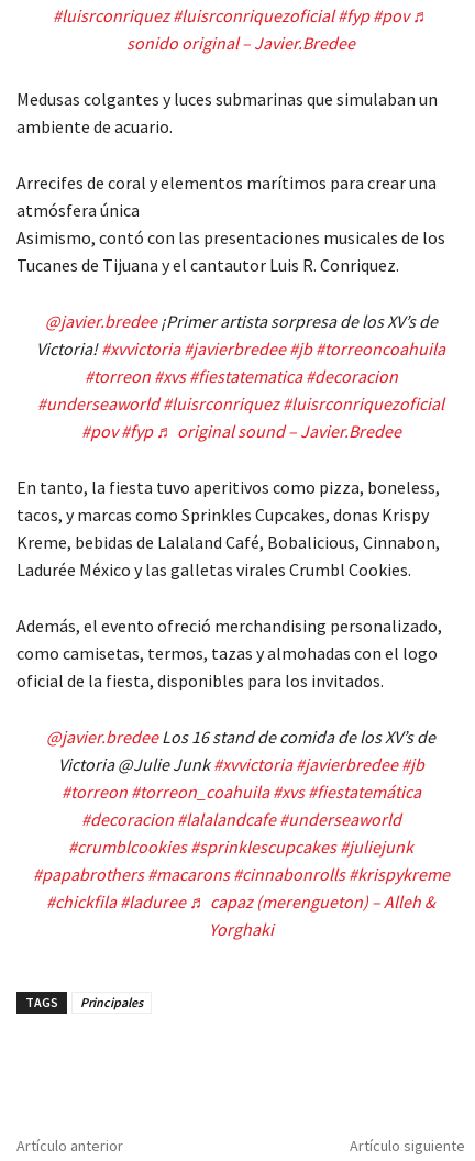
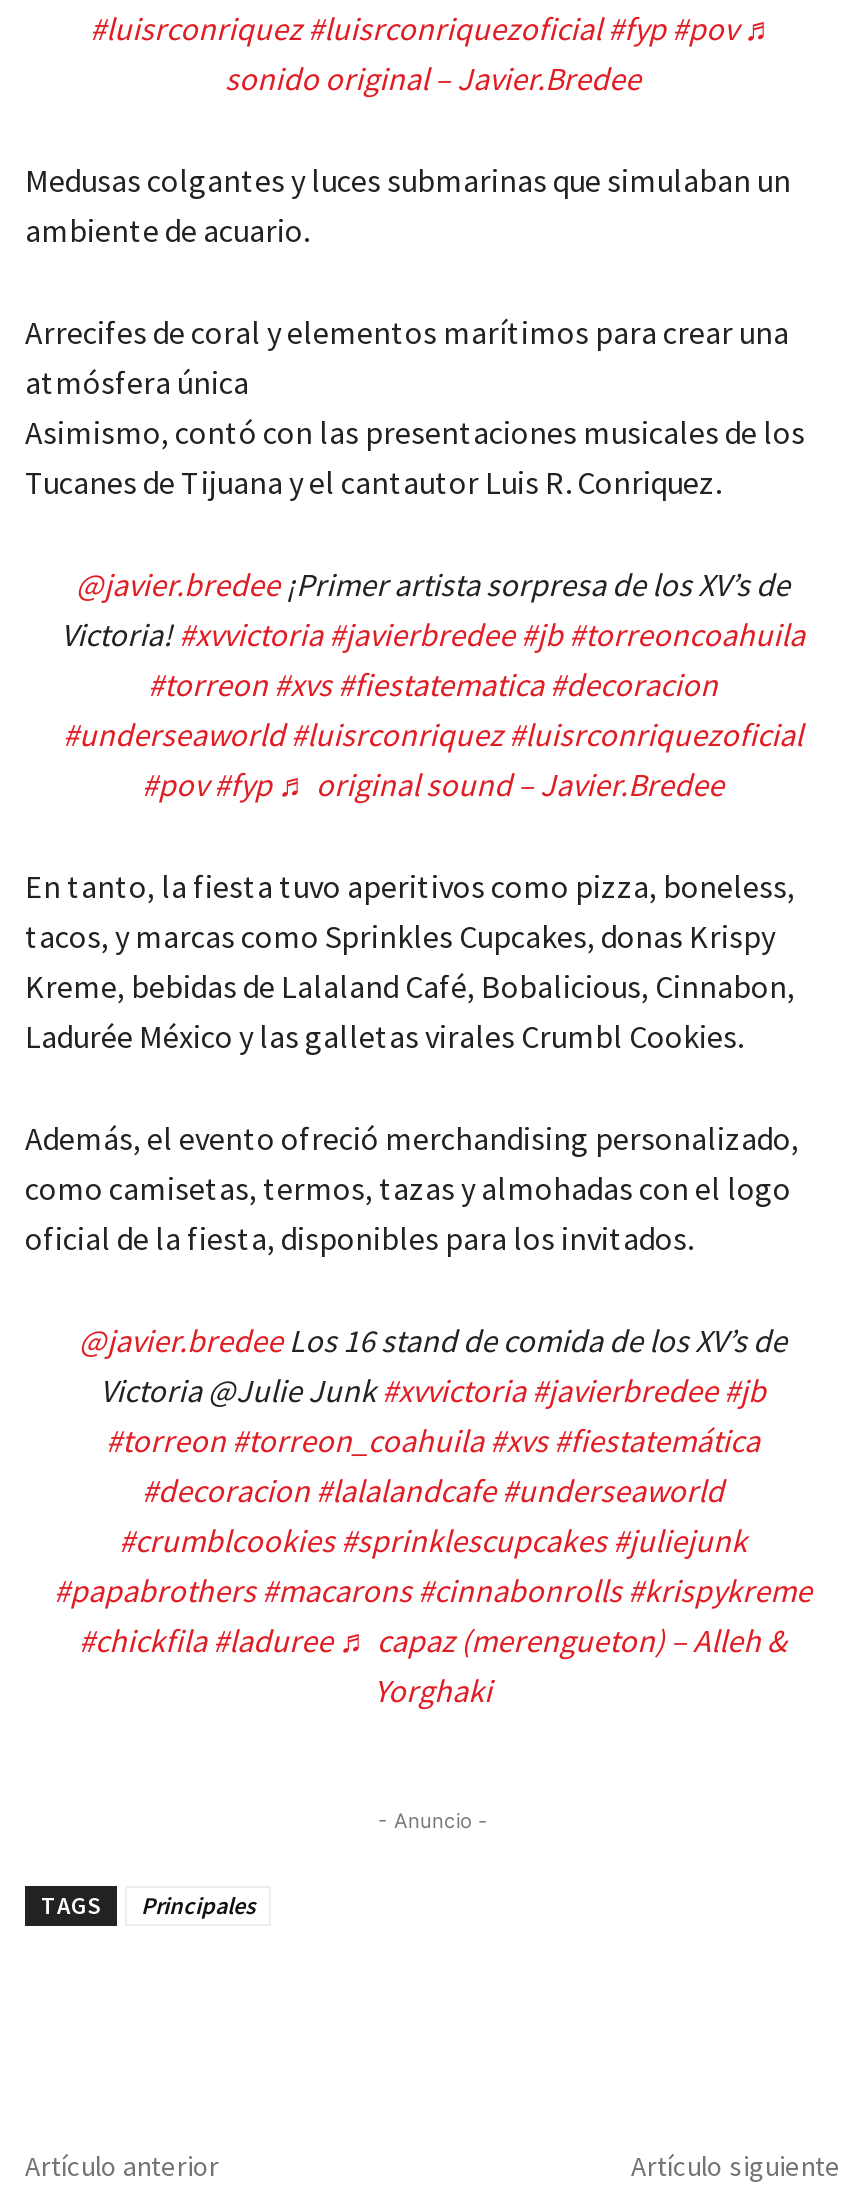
none -> [378,1808,488,1832] - Anuncio -

